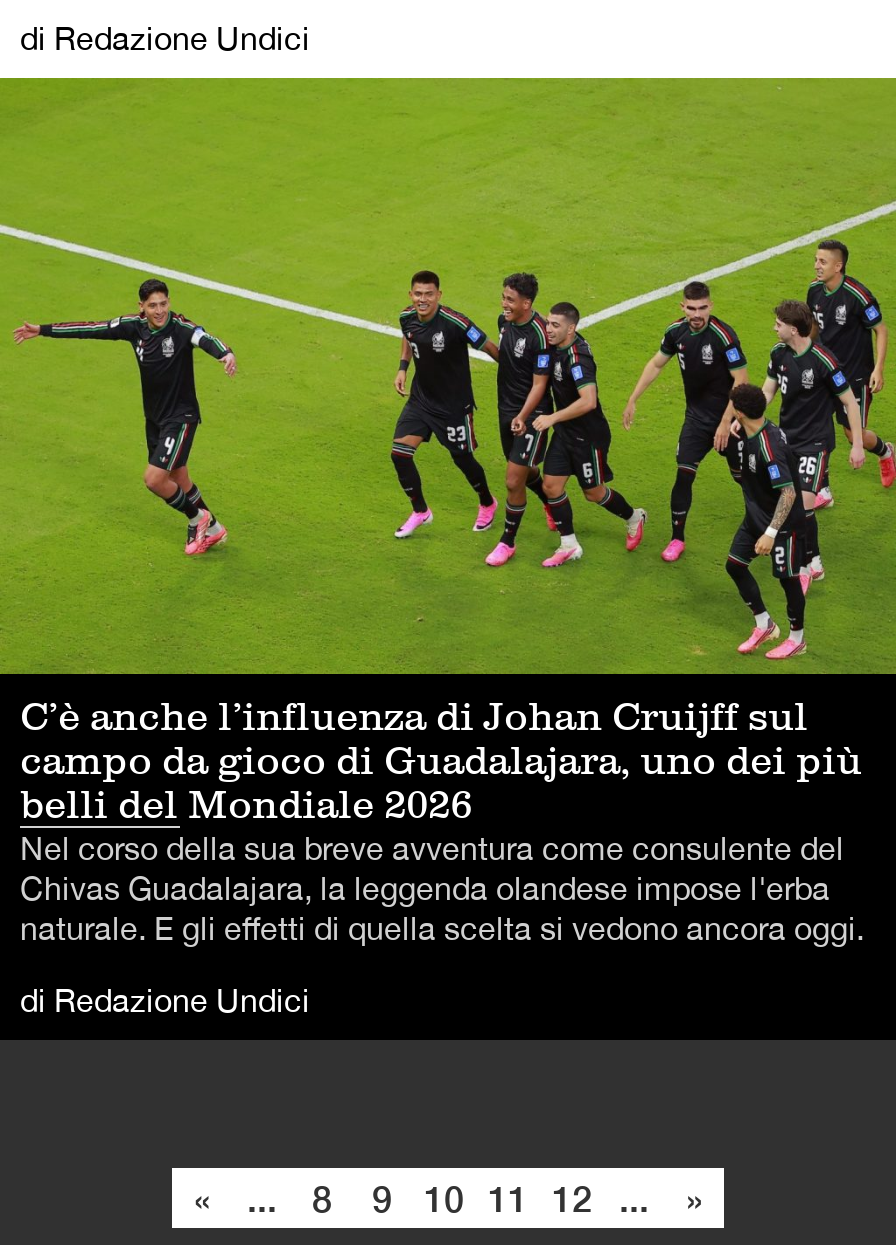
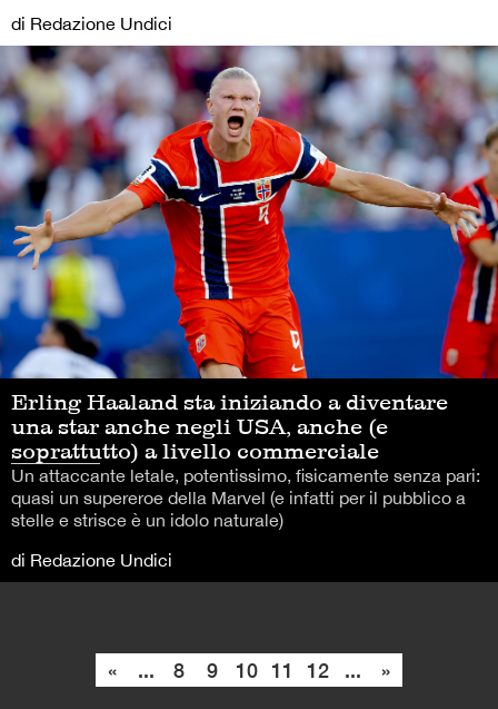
[6,75,890,946] [image] | C’è anche l’influenza di Johan Cruijff sul | campo da gioco di Guadalajara, uno dei più | belli del Mondiale 2026 | Nel corso della sua breve avventura come consulente del | Chivas Guadalajara, la leggenda olandese impose l'erba | naturale. E gli effetti di quella scelta si vedono ancora oggi. -> [3,45,495,529] [image] | Erling Haaland sta iniziando a diventare | una star anche negli USA, anche (e | soprattutto) a livello commerciale | Un attaccante letale, potentissimo, fisicamente senza pari: | quasi un supereroe della Marvel (e infatti per il pubblico a | stelle e strisce è un idolo naturale)

